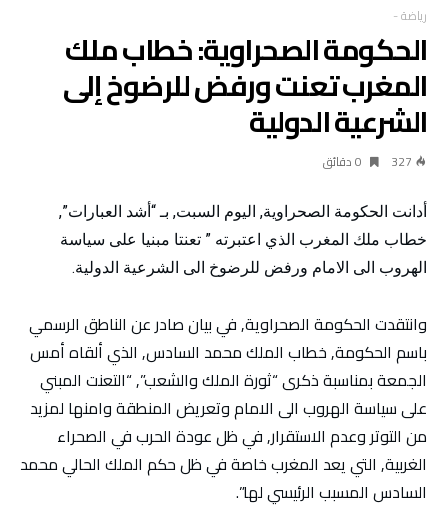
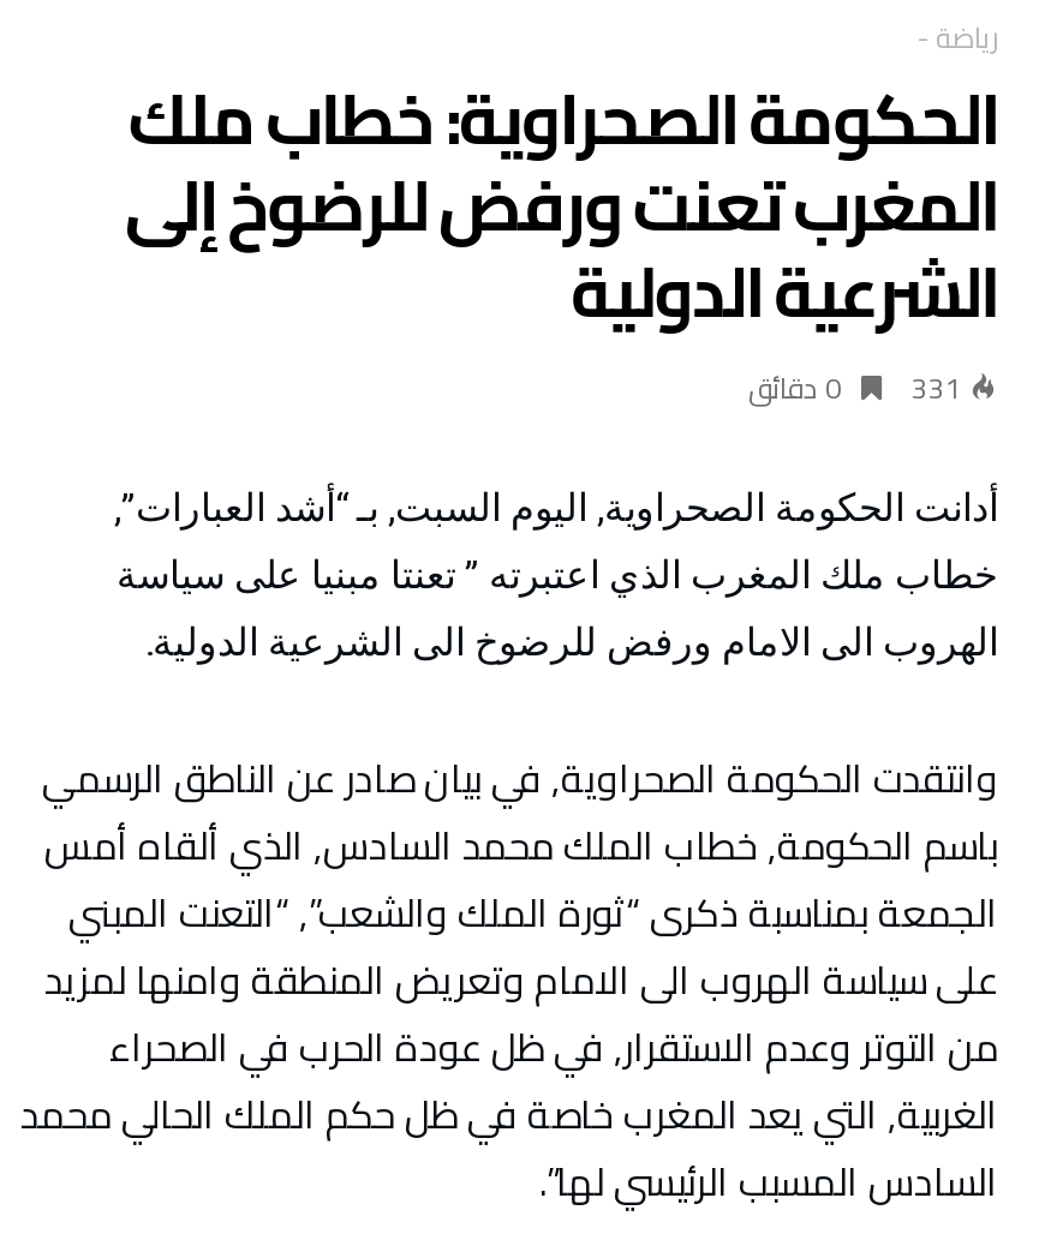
[391,150,412,173] 327 -> [912,360,962,415] 331

